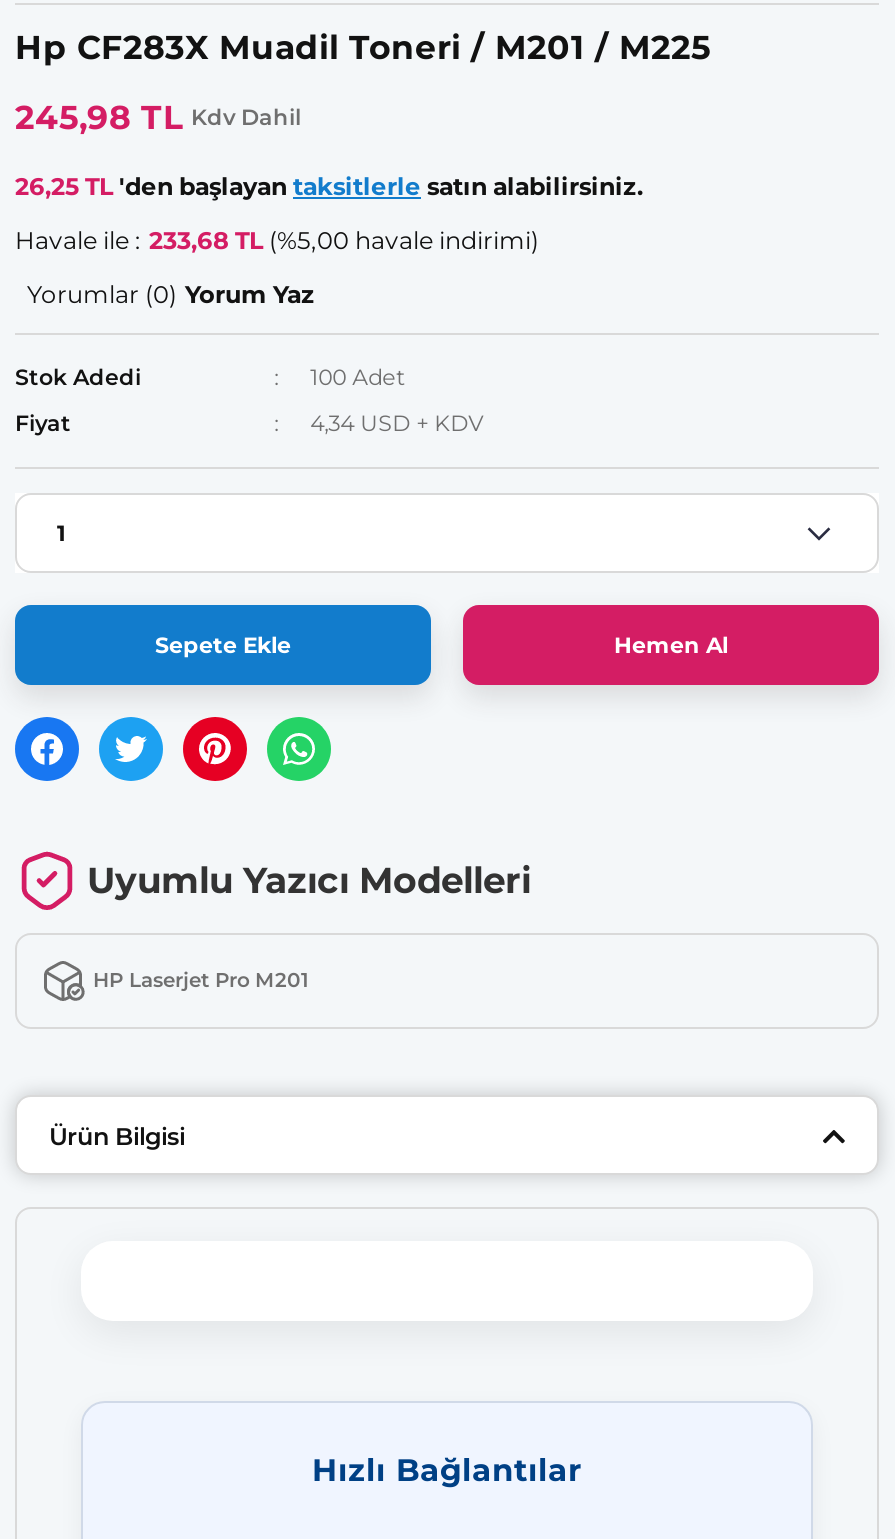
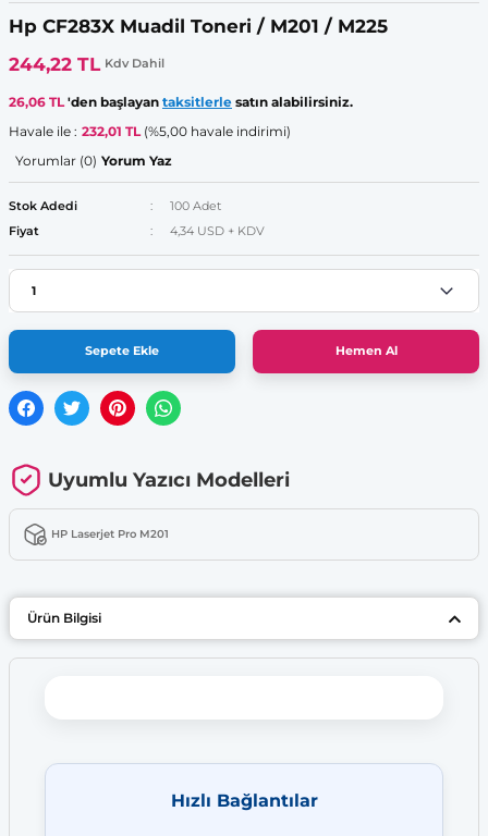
[15,97,301,137] 245,98 TL Kdv Dahil -> [9,53,164,75] 244,22 TL Kdv Dahil
[15,171,643,201] 26,25 TL 'den başlayan taksitlerle satın alabilirsiniz. -> [9,94,353,110] 26,06 TL 'den başlayan taksitlerle satın alabilirsiniz.
[15,225,539,255] Havale ile : 233,68 TL (%5,00 havale indirimi) -> [9,123,291,139] Havale ile : 232,01 TL (%5,00 havale indirimi)

